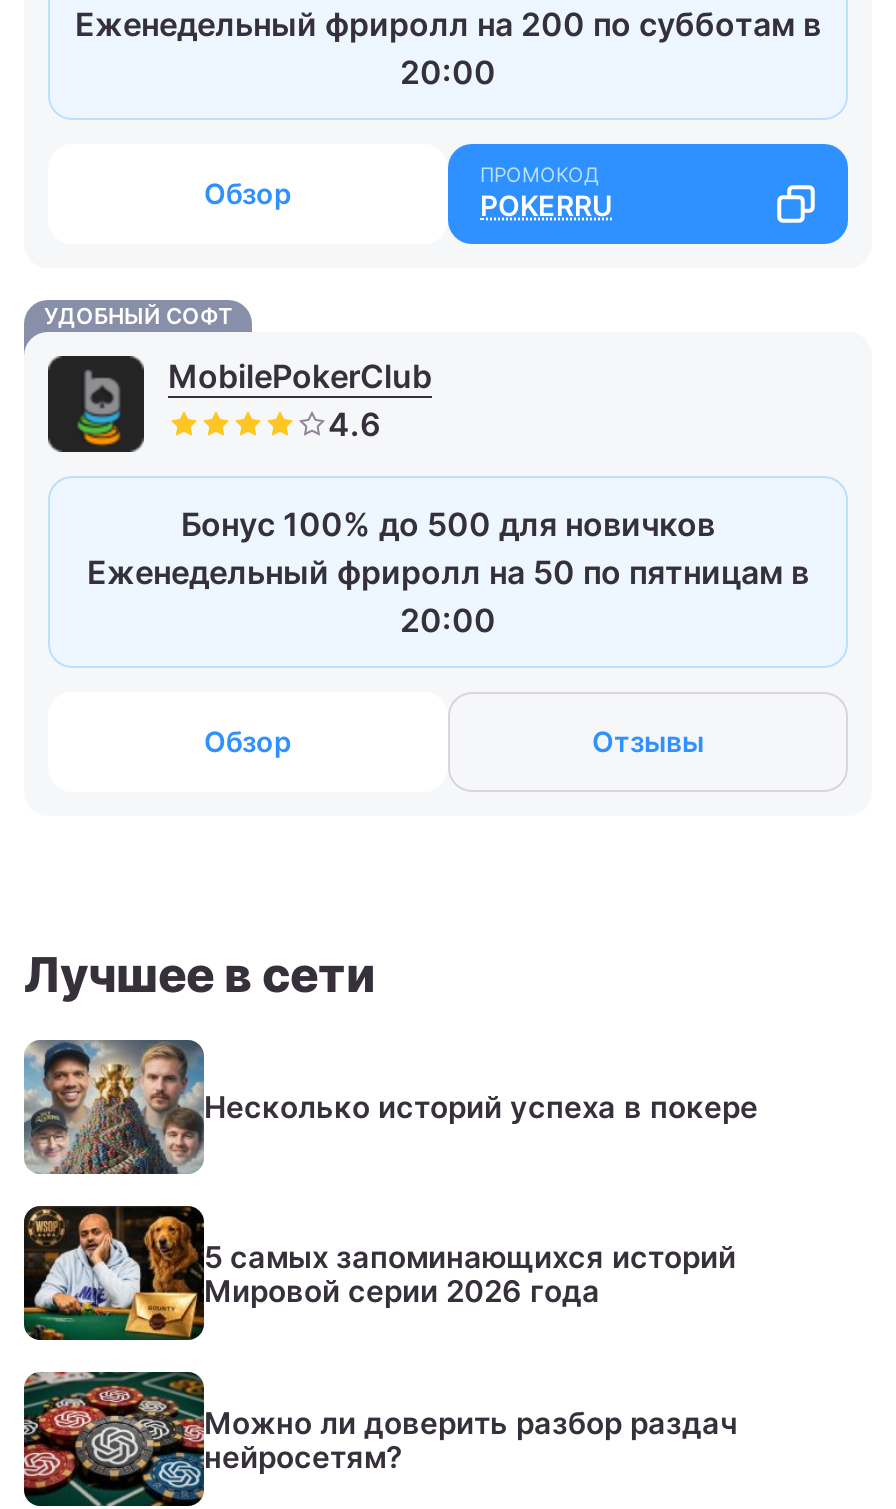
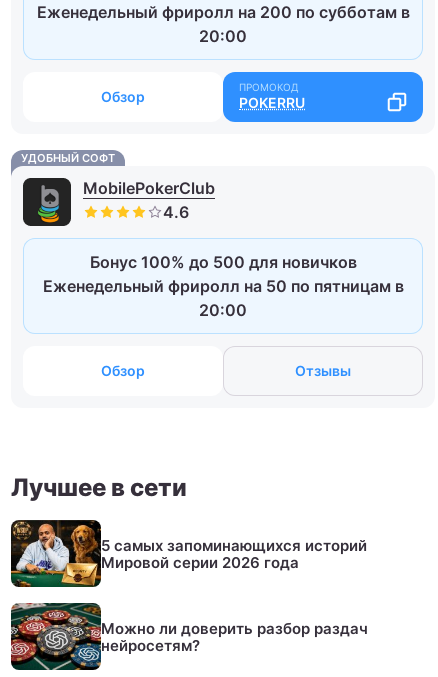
[22,1038,758,1176] [image] | Несколько историй успеха в покере -> none

